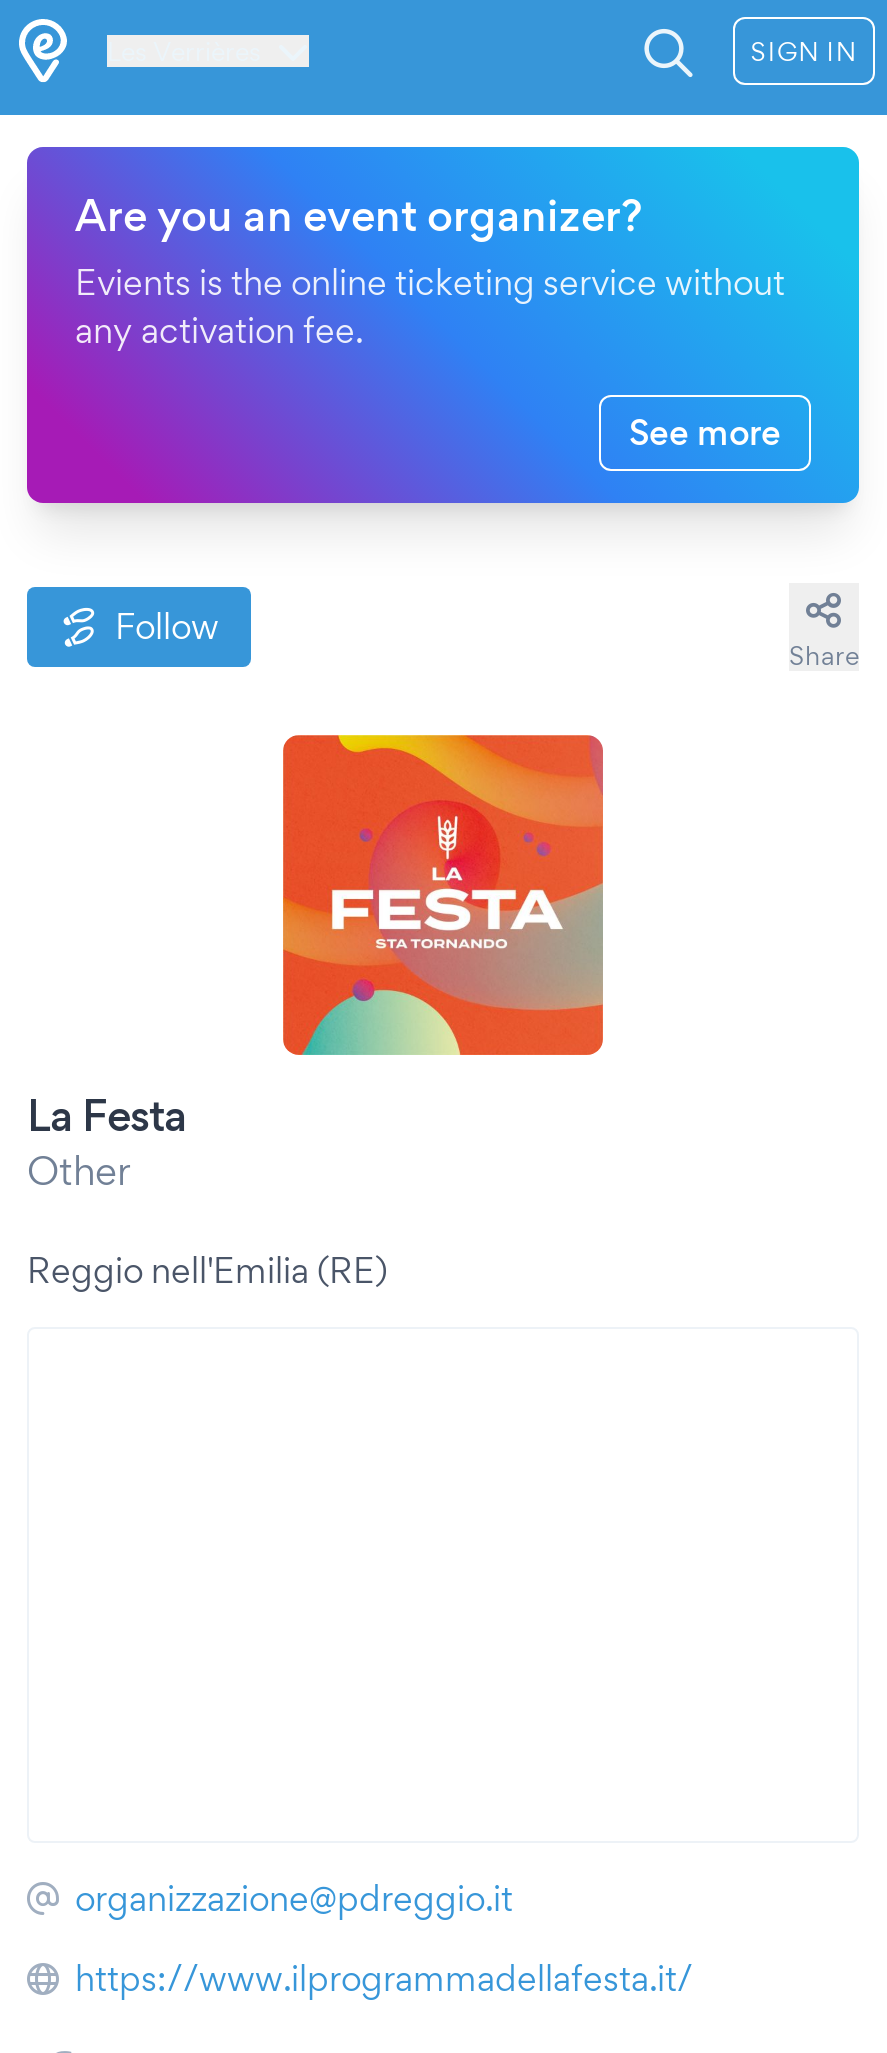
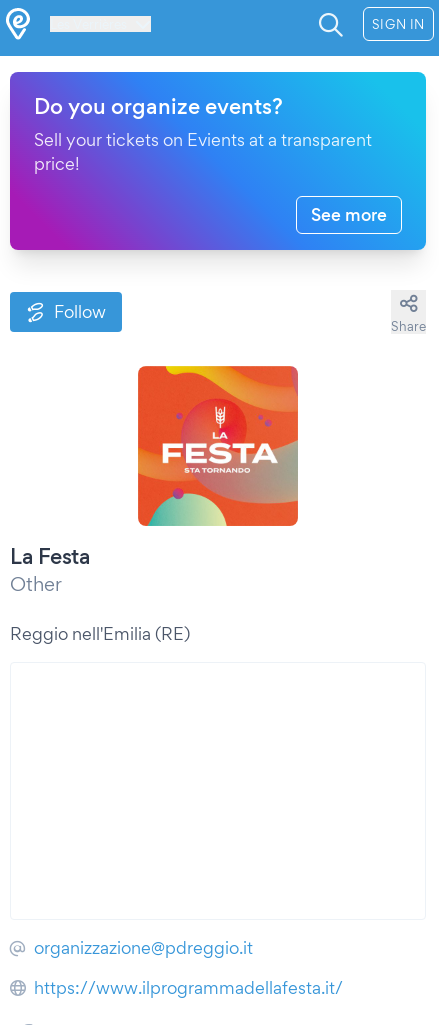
[75,189,785,351] Are you an event organizer? | Evients is the online ticketing service without | any activation fee. -> [34,93,372,174] Do you organize events? | Sell your tickets on Evients at a transparent | price!

